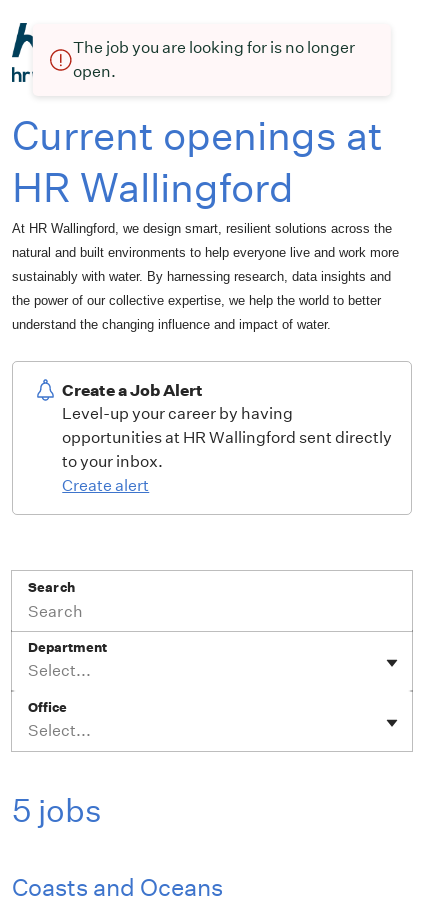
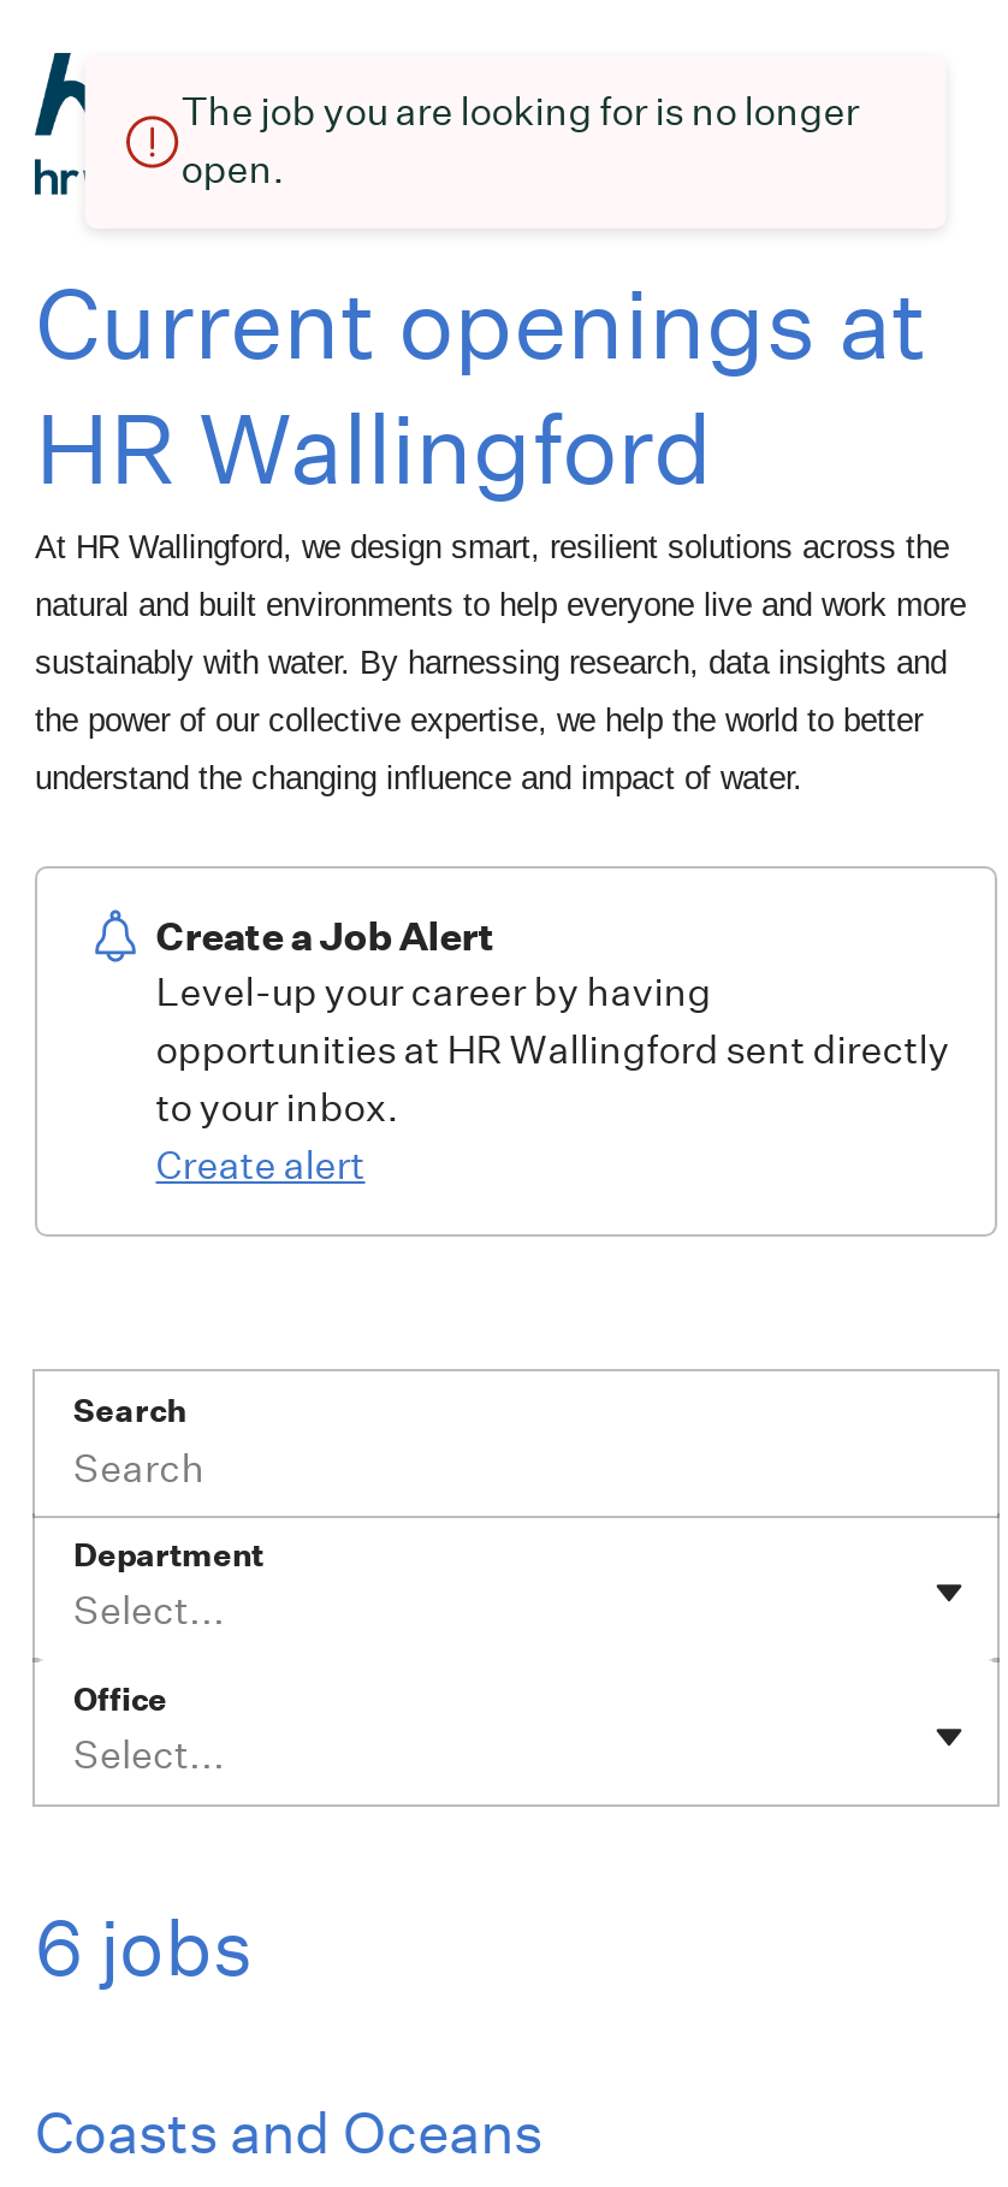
[12,791,102,830] 5 jobs -> [35,1901,254,1995] 6 jobs

